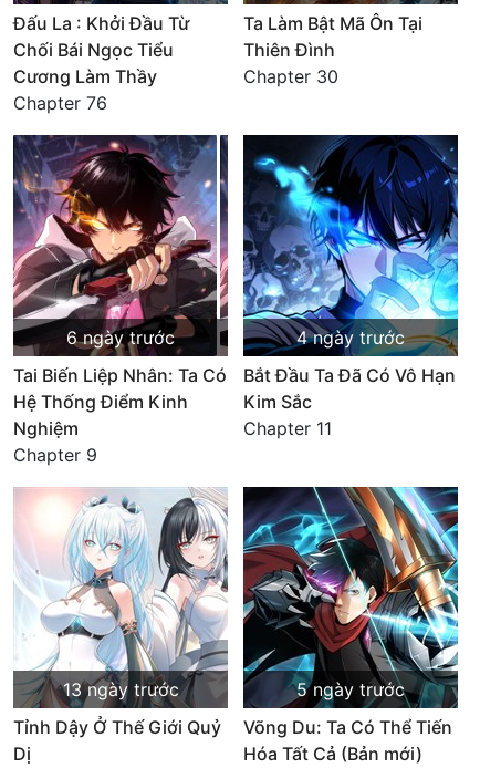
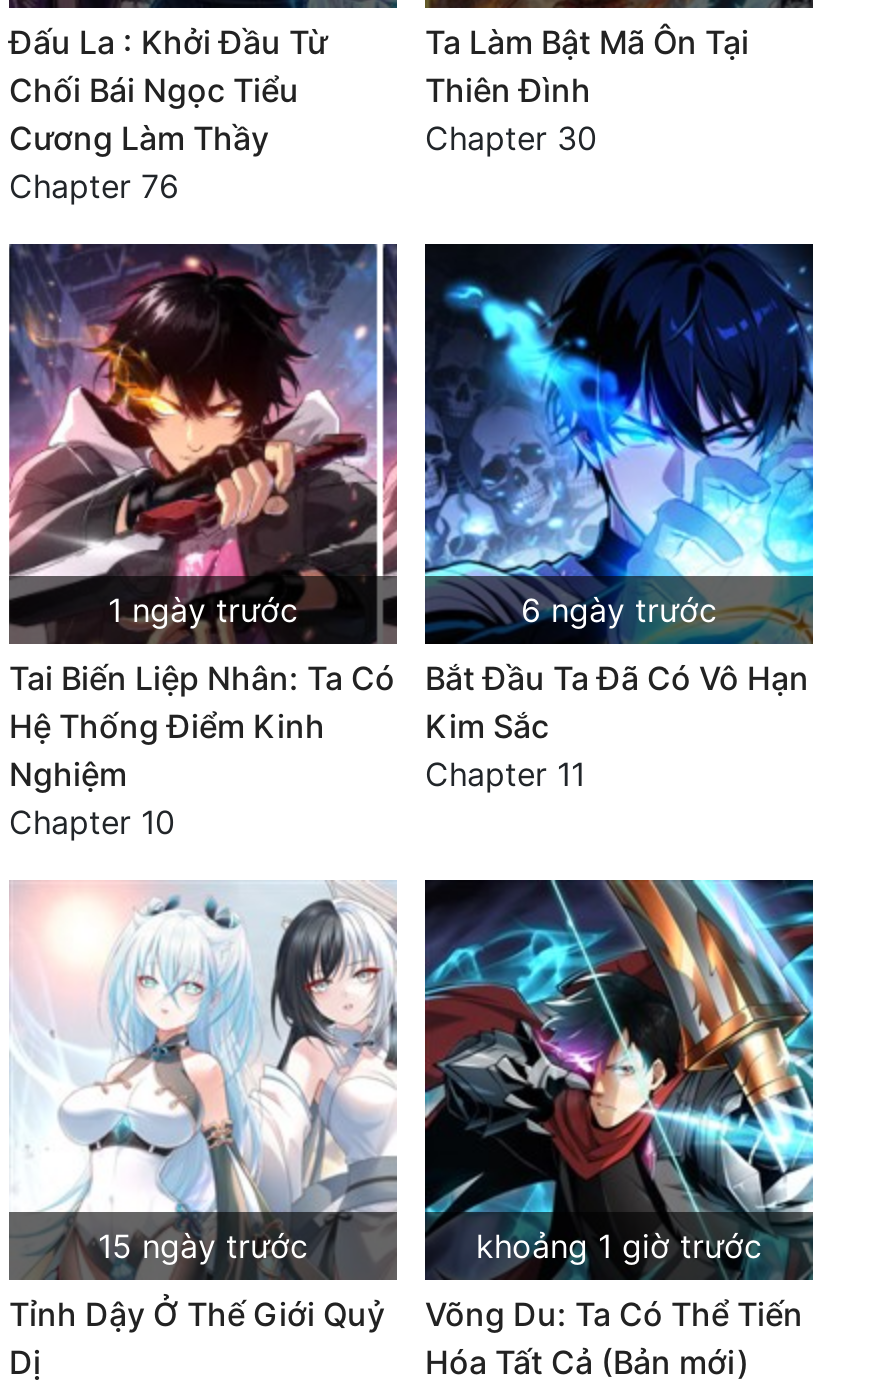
[66,326,175,349] 6 ngày trước -> [108,590,298,630] 1 ngày trước
[296,326,405,349] 4 ngày trước -> [521,590,717,630] 6 ngày trước
[13,444,97,466] Chapter 9 -> [9,802,175,842] Chapter 10
[62,678,179,700] 13 ngày trước -> [98,1226,308,1266] 15 ngày trước
[296,678,405,700] 5 ngày trước -> [476,1226,762,1266] khoảng 1 giờ trước

